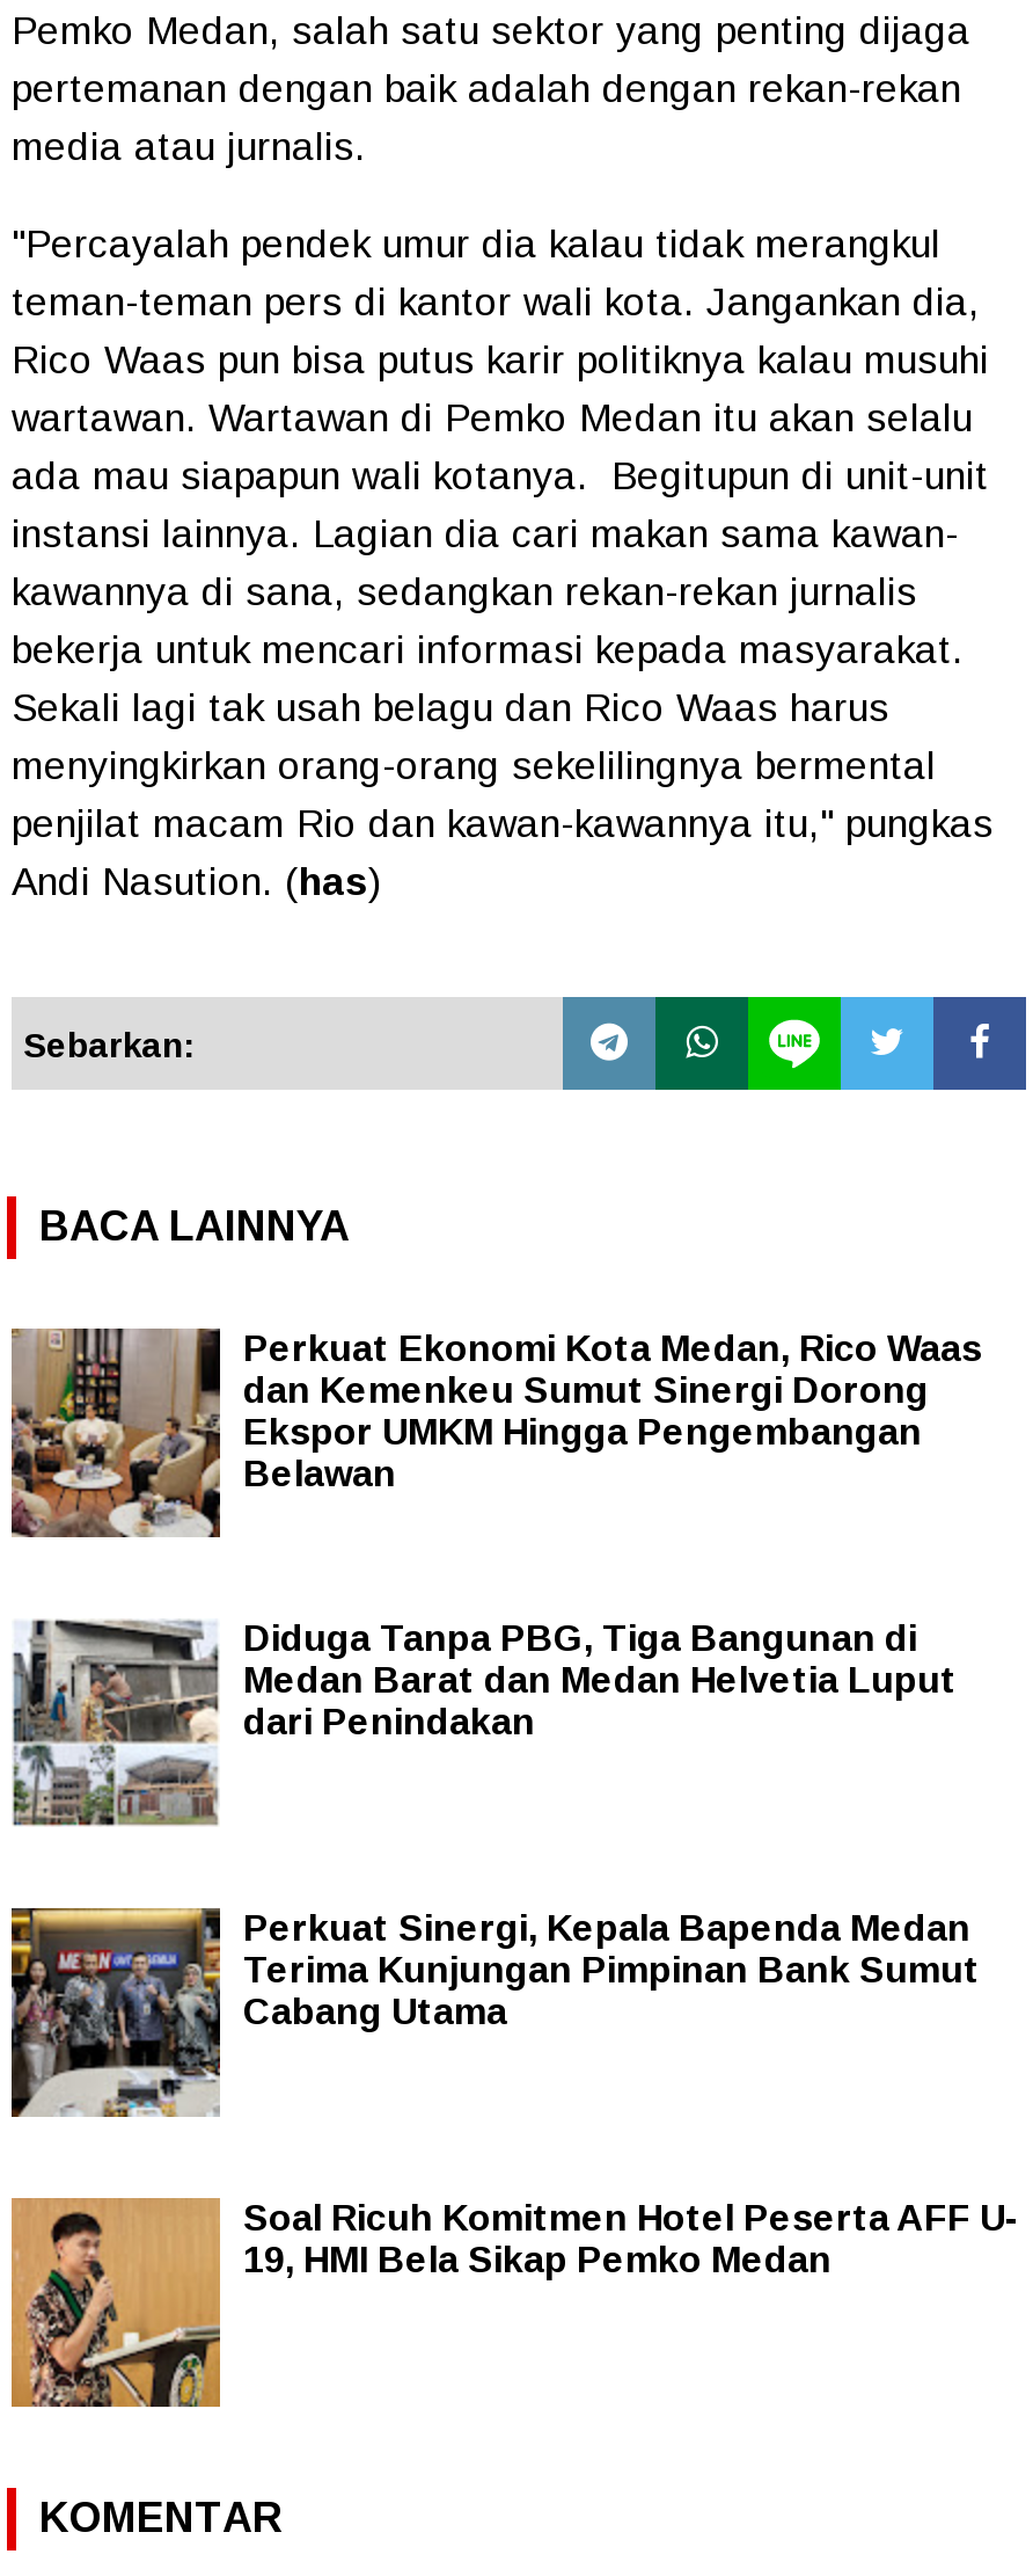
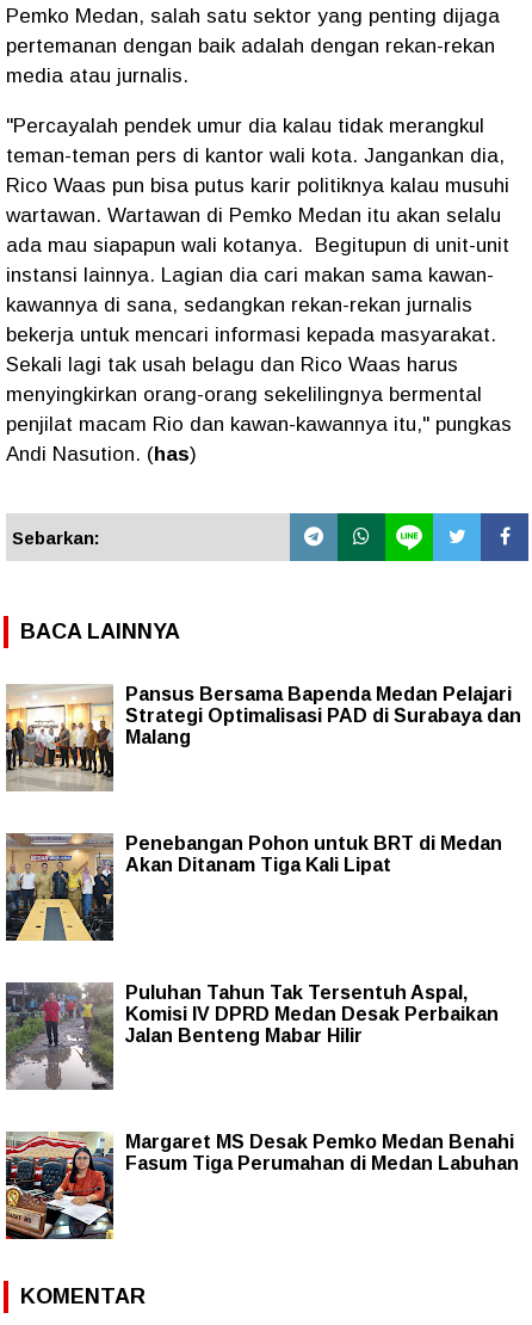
[9,1326,982,1537] [image] | Perkuat Ekonomi Kota Medan, Rico Waas | dan Kemenkeu Sumut Sinergi Dorong | Ekspor UMKM Hingga Pengembangan | Belawan -> [5,684,521,791] [image] | Pansus Bersama Bapenda Medan Pelajari | Strategi Optimalisasi PAD di Surabaya dan | Malang
[12,1618,957,1827] [image] | Diduga Tanpa PBG, Tiga Bangunan di | Medan Barat dan Medan Helvetia Luput | dari Penindakan -> [5,832,502,942] [image] | Penebangan Pohon untuk BRT di Medan | Akan Ditanam Tiga Kali Lipat
[9,1906,980,2119] [image] | Perkuat Sinergi, Kepala Bapenda Medan | Terima Kunjungan Pimpinan Bank Sumut | Cabang Utama -> [5,982,499,1090] [image] | Puluhan Tahun Tak Tersentuh Aspal, | Komisi IV DPRD Medan Desak Perbaikan | Jalan Benteng Mabar Hilir
[9,2198,1019,2409] [image] | Soal Ricuh Komitmen Hotel Peserta AFF U- | 19, HMI Bela Sikap Pemko Medan -> [5,1132,519,1240] [image] | Margaret MS Desak Pemko Medan Benahi | Fasum Tiga Perumahan di Medan Labuhan

